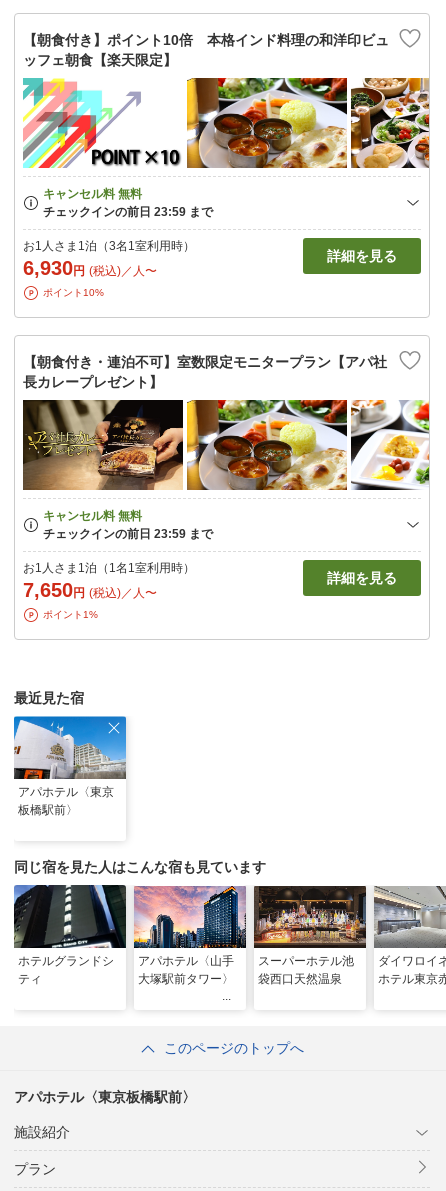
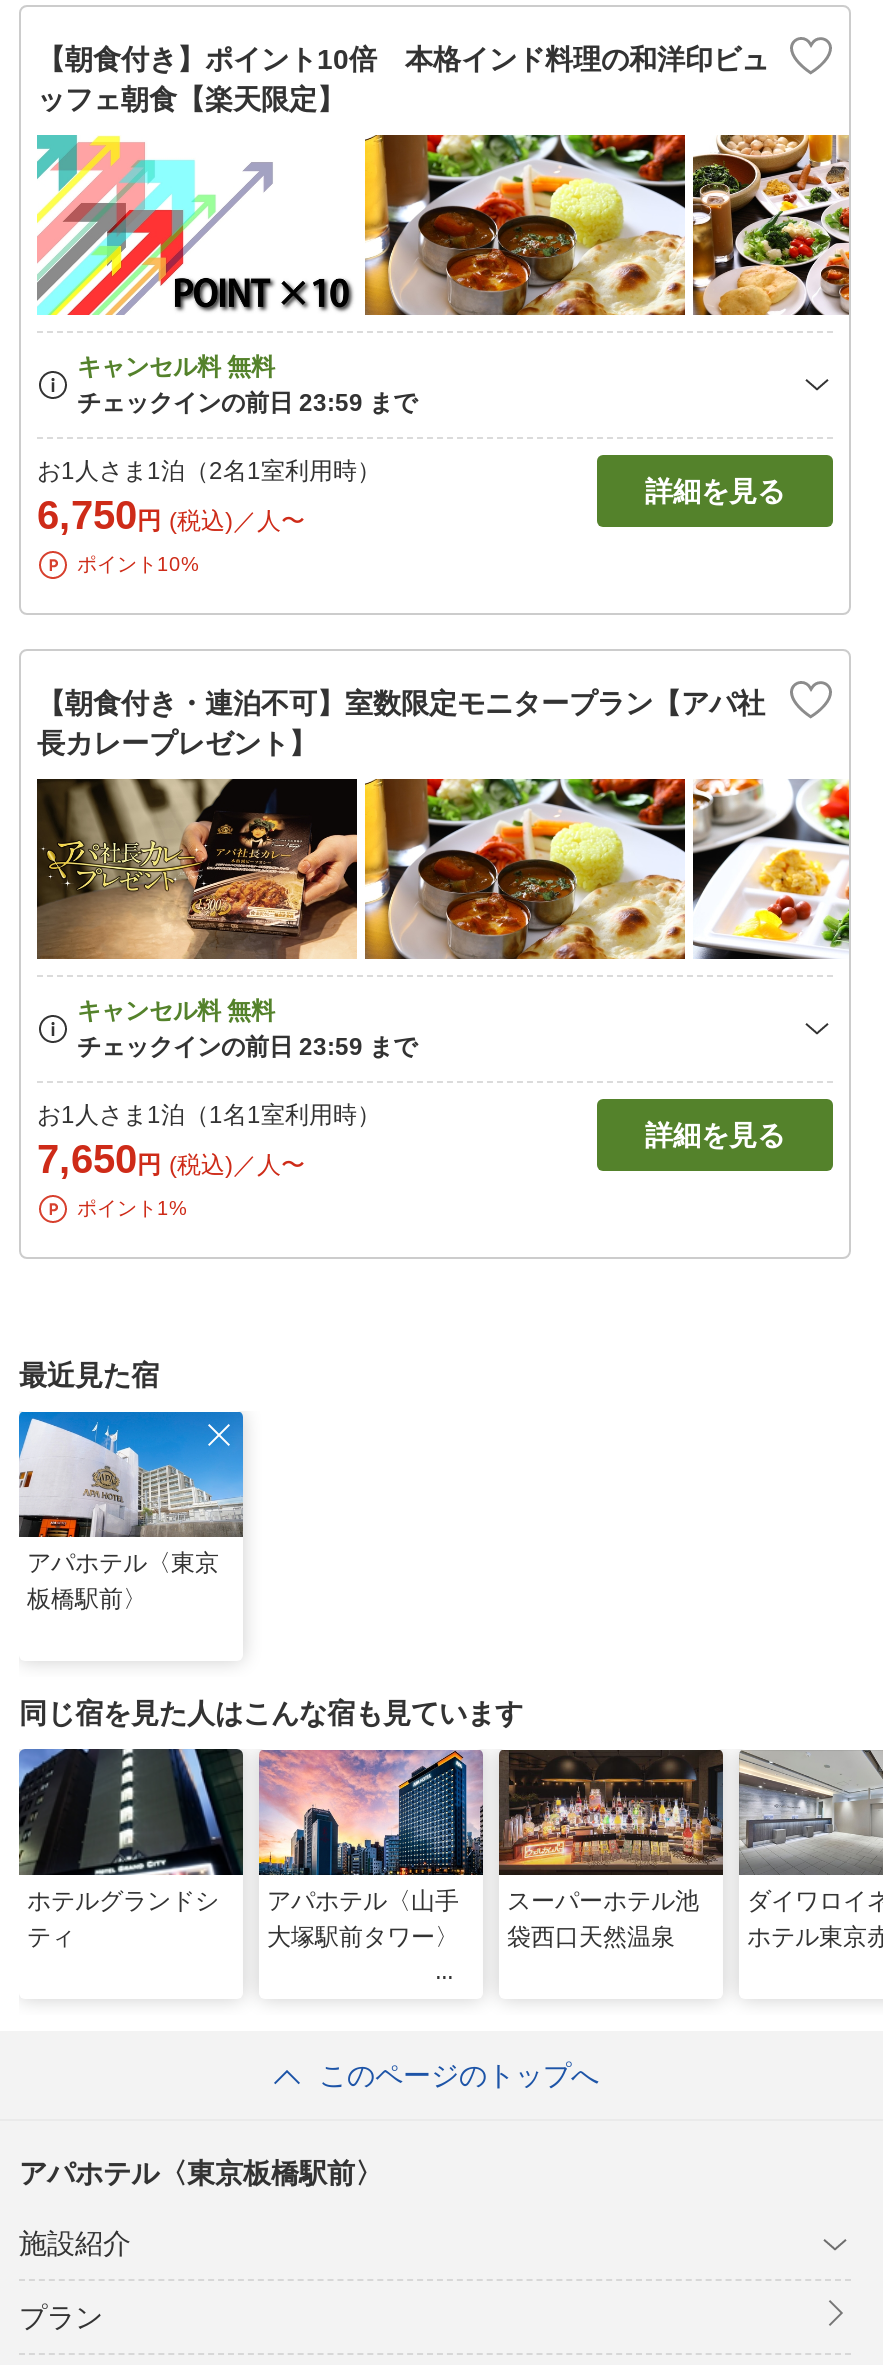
[23,239,195,253] お1人さま1泊（3名1室利用時） -> [37,457,381,485] お1人さま1泊（2名1室利用時）
[23,257,157,279] 6,930円 (税込)／人〜 -> [37,493,305,537] 6,750円 (税込)／人〜

